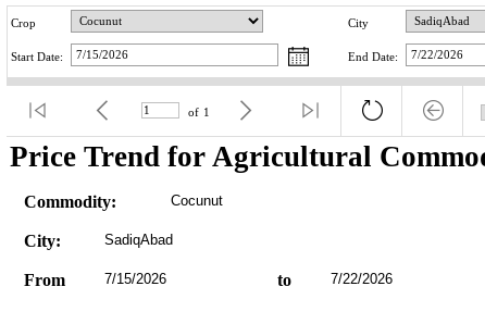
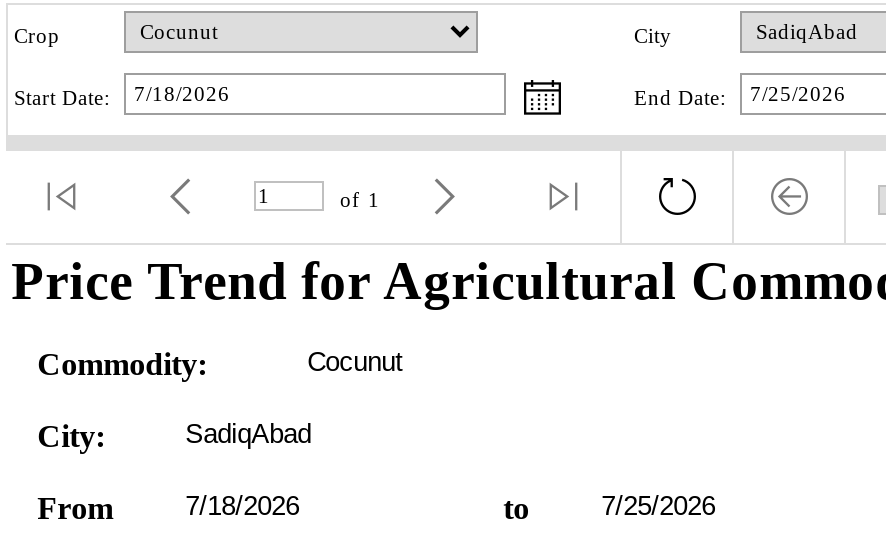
[104,270,166,287] 7/15/2026 -> [185,490,299,520] 7/18/2026
[330,270,392,287] 7/22/2026 -> [601,490,715,520] 7/25/2026

